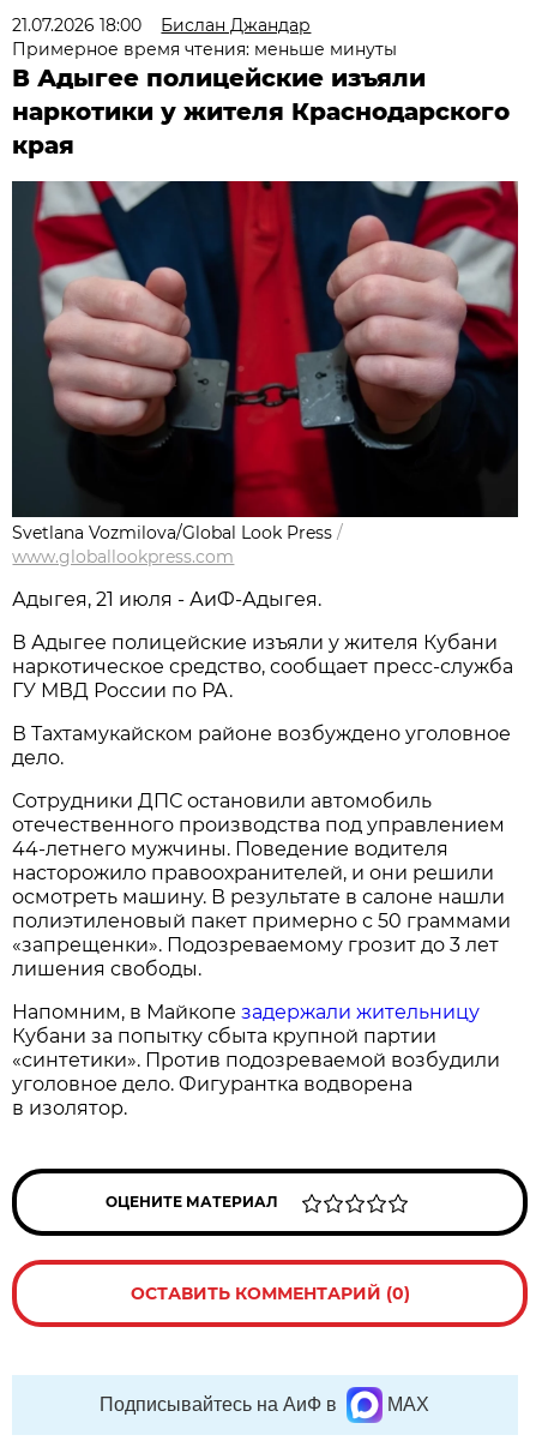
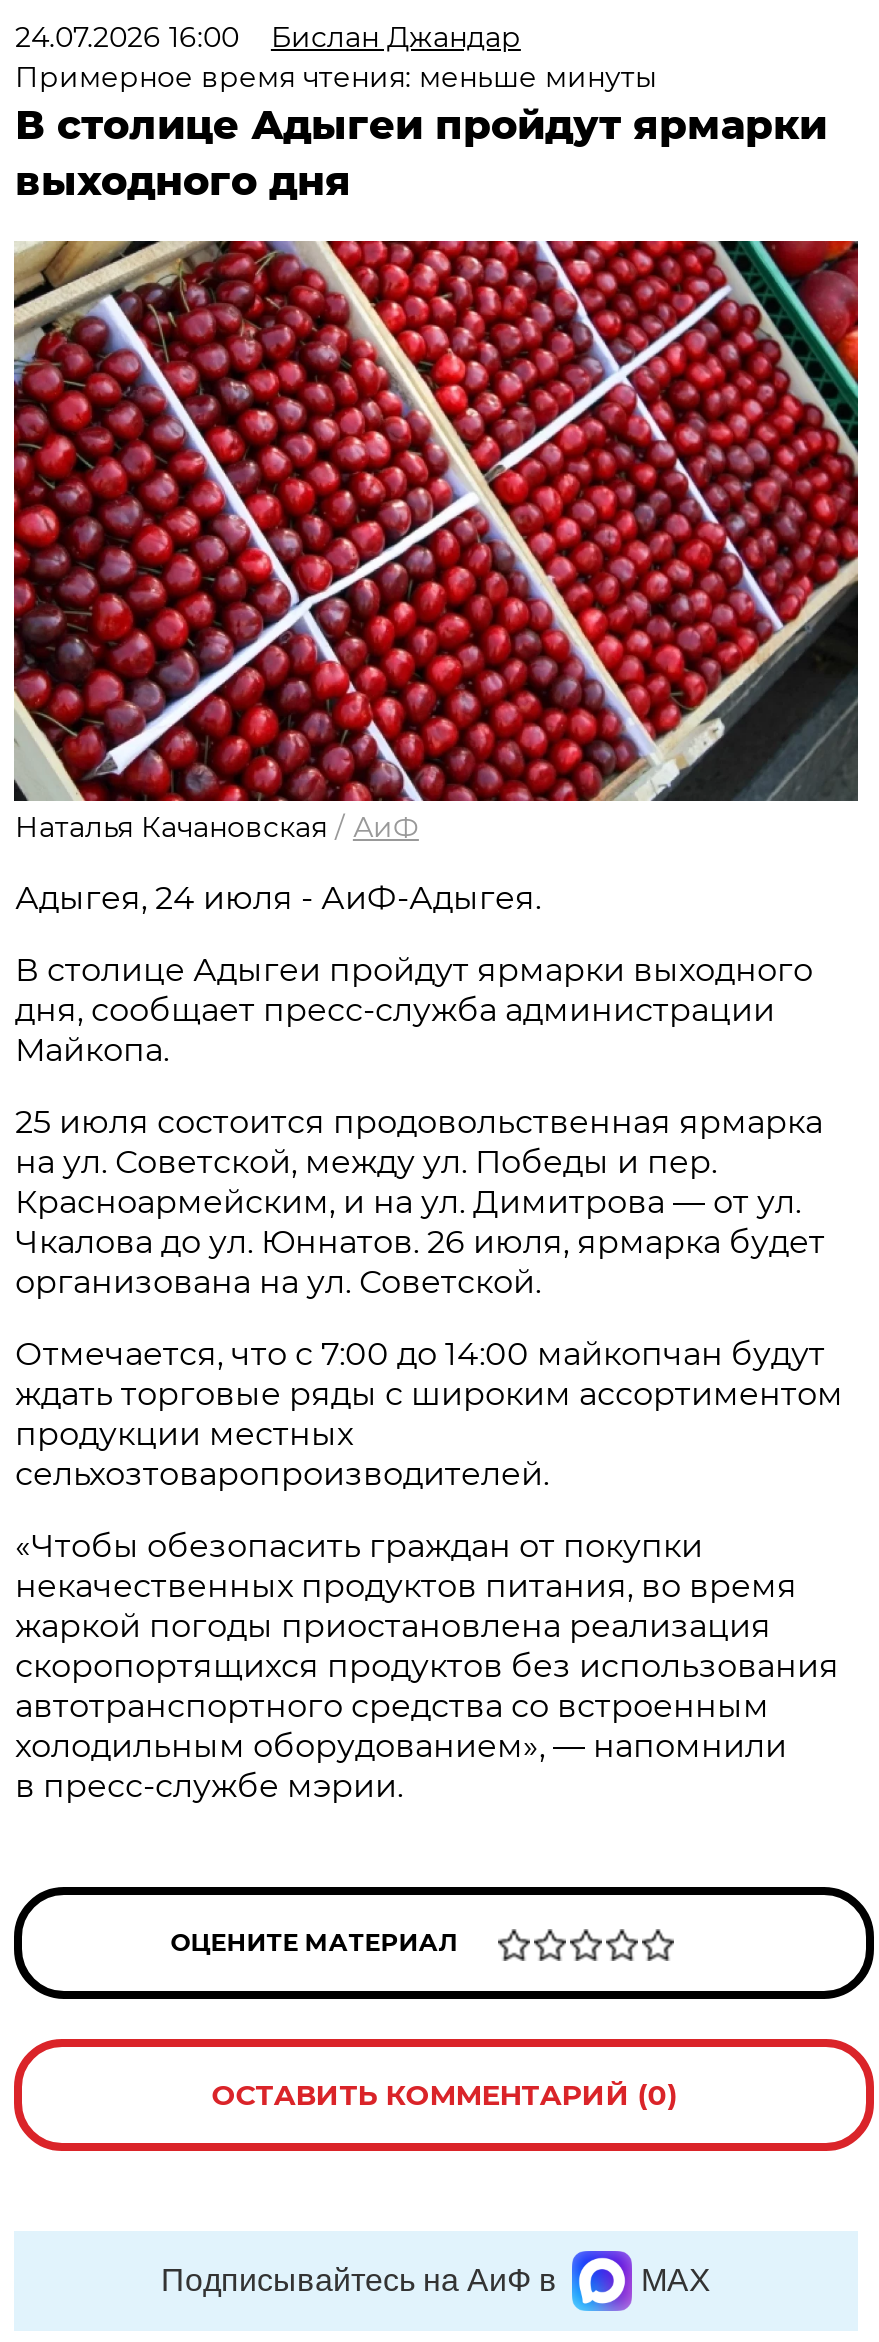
[12,14,311,36] 21.07.2026 18:00 Бислан Джандар -> [15,19,521,55] 24.07.2026 16:00 Бислан Джандар
[12,64,510,160] В Адыгее полицейские изъяли | наркотики у жителя Краснодарского | края -> [15,101,827,205] В столице Адыгеи пройдут ярмарки | выходного дня
[11,180,519,568] [image] | Svetlana Vozmilova/Global Look Press / | www.globallookpress.com -> [12,239,860,845] [image] | Наталья Качановская / АиФ
[12,588,322,611] Адыгея, 21 июля - АиФ-Адыгея. -> [15,879,541,917] Адыгея, 24 июля - АиФ-Адыгея.
[12,631,514,702] В Адыгее полицейские изъяли у жителя Кубани | наркотическое средство, сообщает пресс-служба | ГУ МВД России по РА. -> [15,951,813,1069] В столице Адыгеи пройдут ярмарки выходного | дня, сообщает пресс-служба администрации | Майкопа.
[12,722,511,769] В Тахтамукайском районе возбуждено уголовное | дело. -> [15,1103,825,1301] 25 июля состоится продовольственная ярмарка | на ул. Советской, между ул. Победы и пер. | Красноармейским, и на ул. Димитрова — от ул. | Чкалова до ул. Юннатов. 26 июля, ярмарка будет | организована на ул. Советской.
[12,789,511,980] Сотрудники ДПС остановили автомобиль | отечественного производства под управлением | 44-летнего мужчины. Поведение водителя | насторожило правоохранителей, и они решили | осмотреть машину. В результате в салоне нашли | полиэтиленовый пакет примерно с 50 граммами | «запрещенки». Подозреваемому грозит до 3 лет | лишения свободы. -> [15,1335,843,1493] Отмечается, что с 7:00 до 14:00 майкопчан будут | ждать торговые ряды с широким ассортиментом | продукции местных | сельхозтоваропроизводителей.
[12,1001,501,1119] Напомним, в Майкопе задержали жительницу | Кубани за попытку сбыта крупной партии | «синтетики». Против подозреваемой возбудили | уголовное дело. Фигурантка водворена | в изолятор. -> [15,1527,839,1805] «Чтобы обезопасить граждан от покупки | некачественных продуктов питания, во время | жаркой погоды приостановлена реализация | скоропортящихся продуктов без использования | автотранспортного средства со встроенным | холодильным оборудованием», — напомнили | в пресс-службе мэрии.

